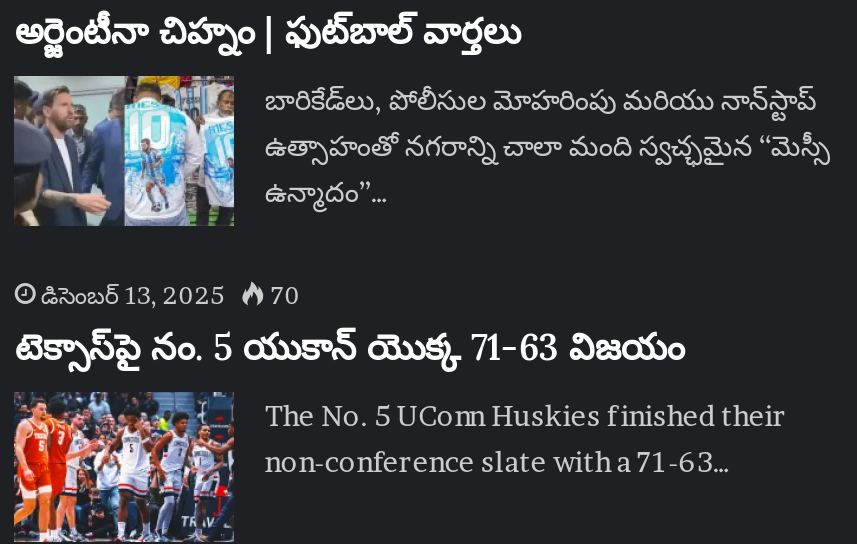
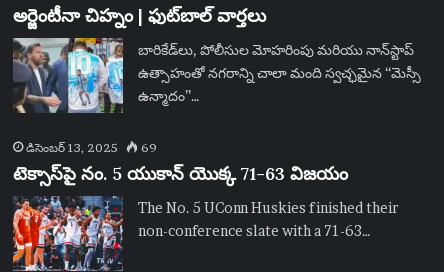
[41,279,301,309] డిసెంబర్ 13, 2025 70 -> [26,140,157,155] డిసెంబర్ 13, 2025 69

